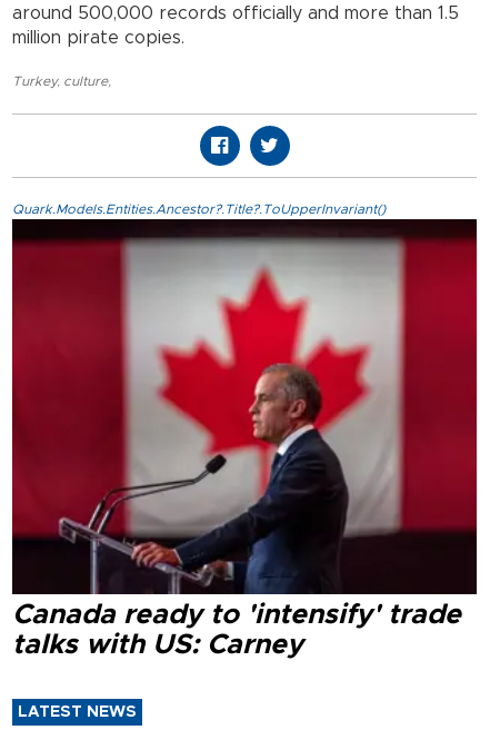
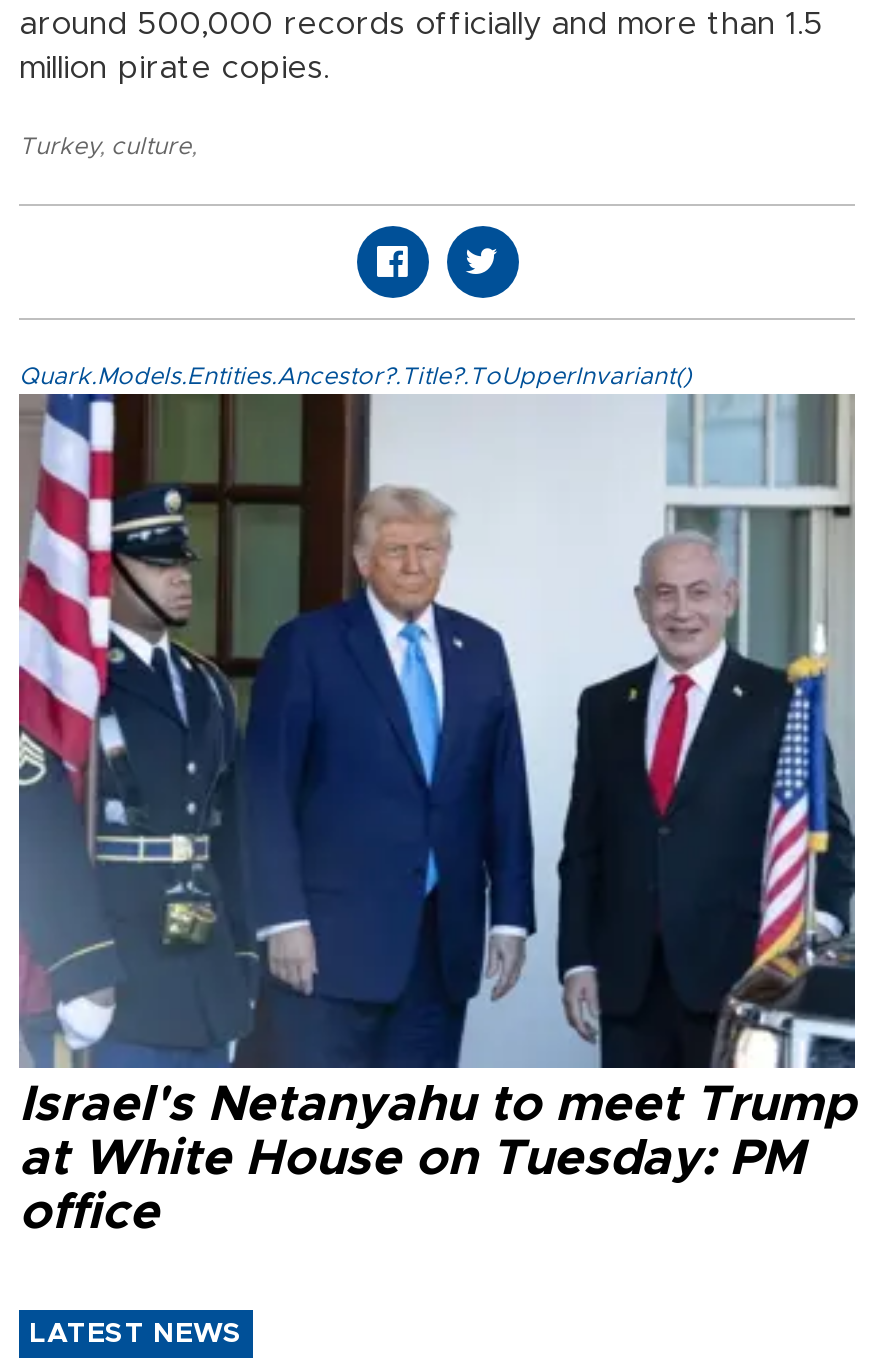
[11,218,478,658] [image] | Canada ready to 'intensify' trade | talks with US: Carney -> [17,392,857,1237] [image] | Israel's Netanyahu to meet Trump | at White House on Tuesday: PM | office

